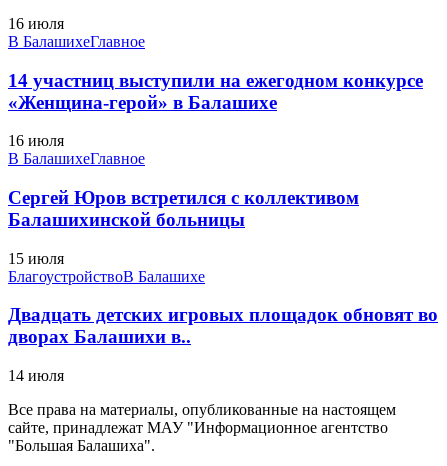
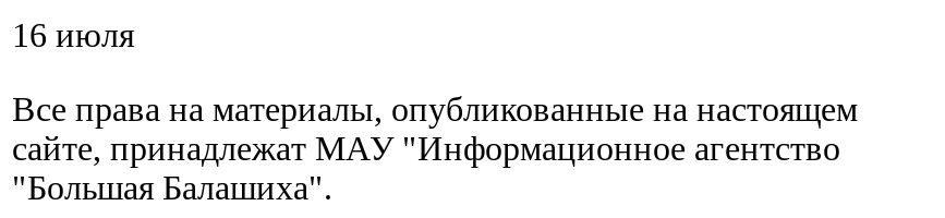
[8,33,438,384] В БалашихеГлавное | 14 участниц выступили на ежегодном конкурсе | «Женщина-герой» в Балашихе | 16 июля | В БалашихеГлавное | Сергей Юров встретился с коллективом | Балашихинской больницы | 15 июля | БлагоустройствоВ Балашихе | Двадцать детских игровых площадок обновят во | дворах Балашихи в.. | 14 июля -> none

